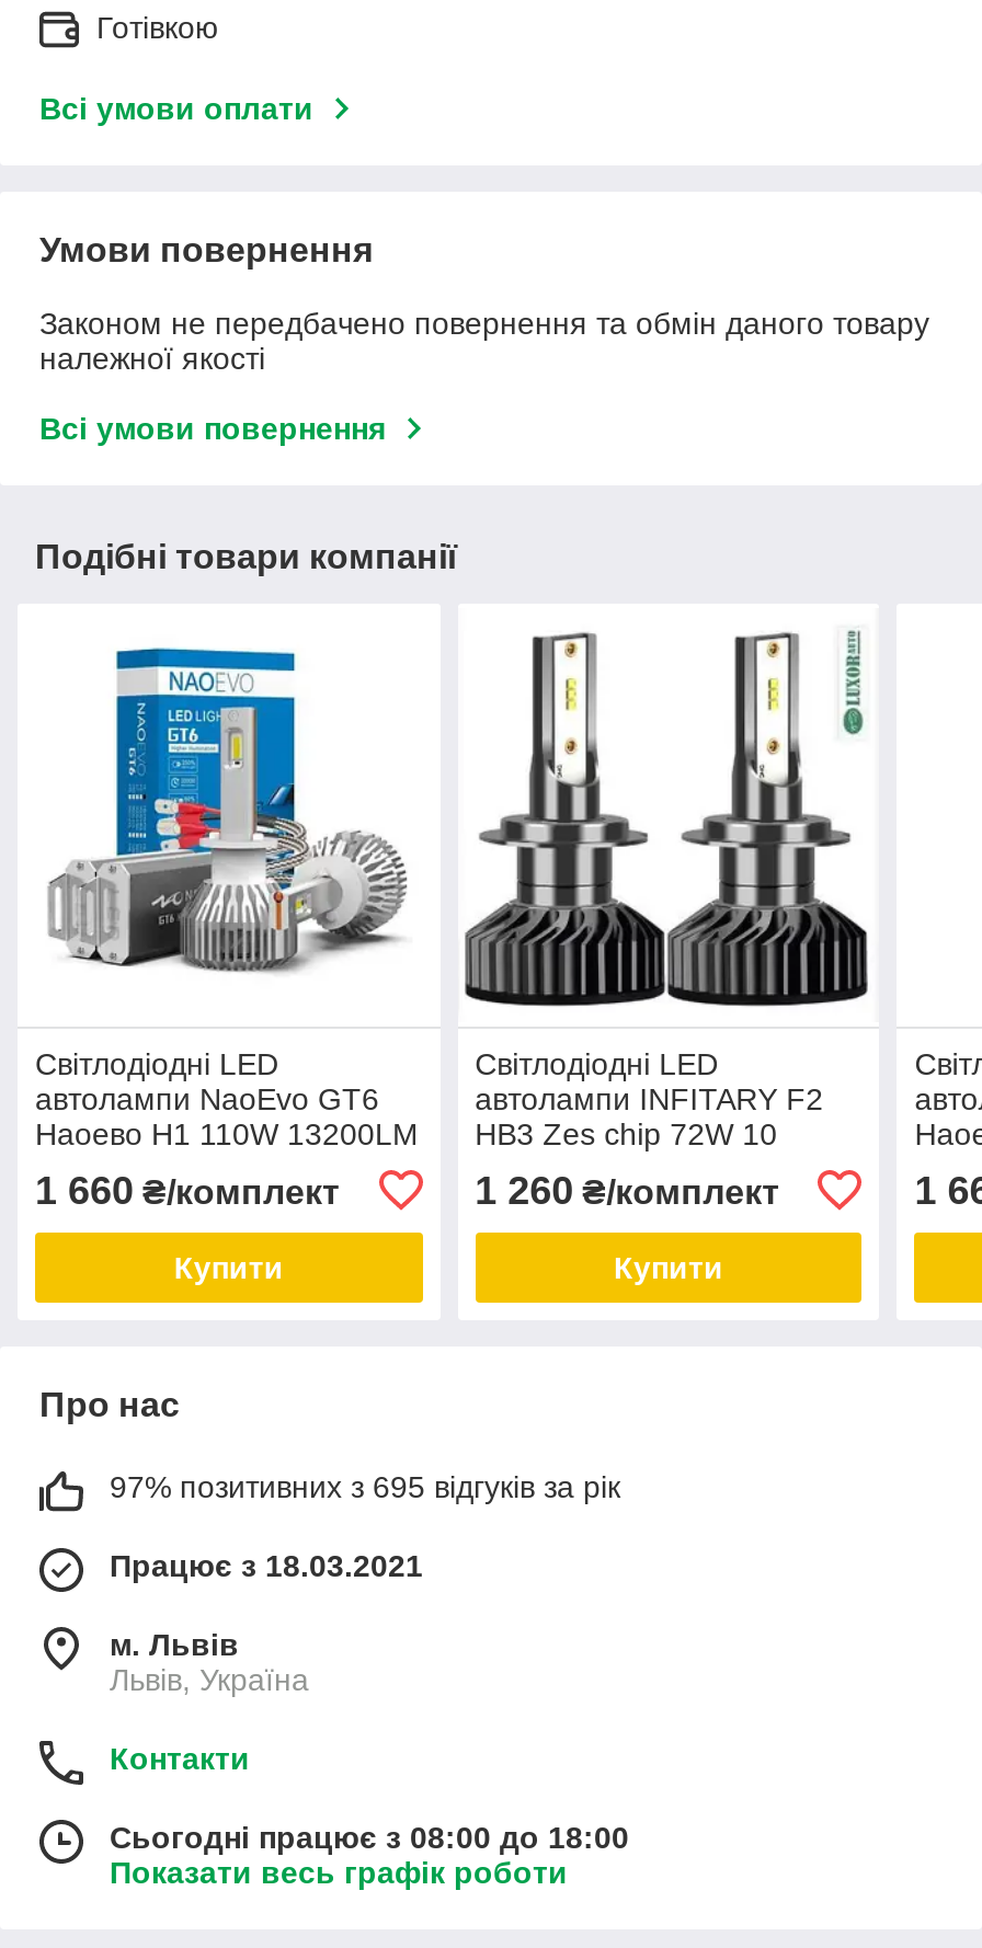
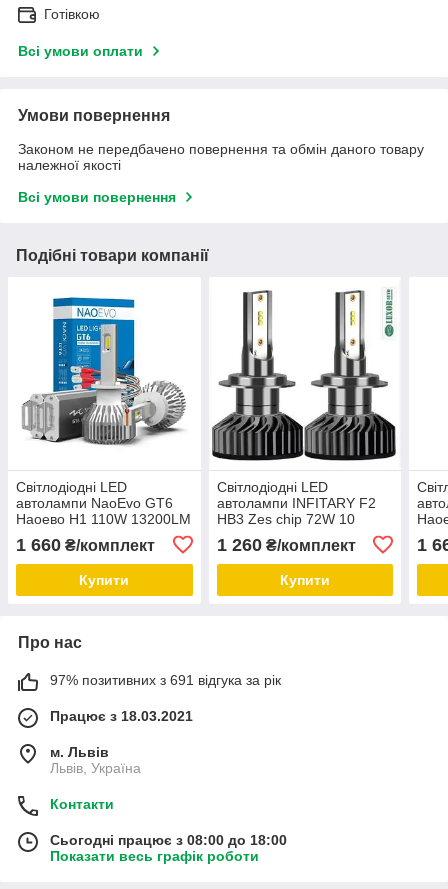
[110,1469,620,1504] 97% позитивних з 695 відгуків за рік -> [50,672,281,688] 97% позитивних з 691 відгука за рік

